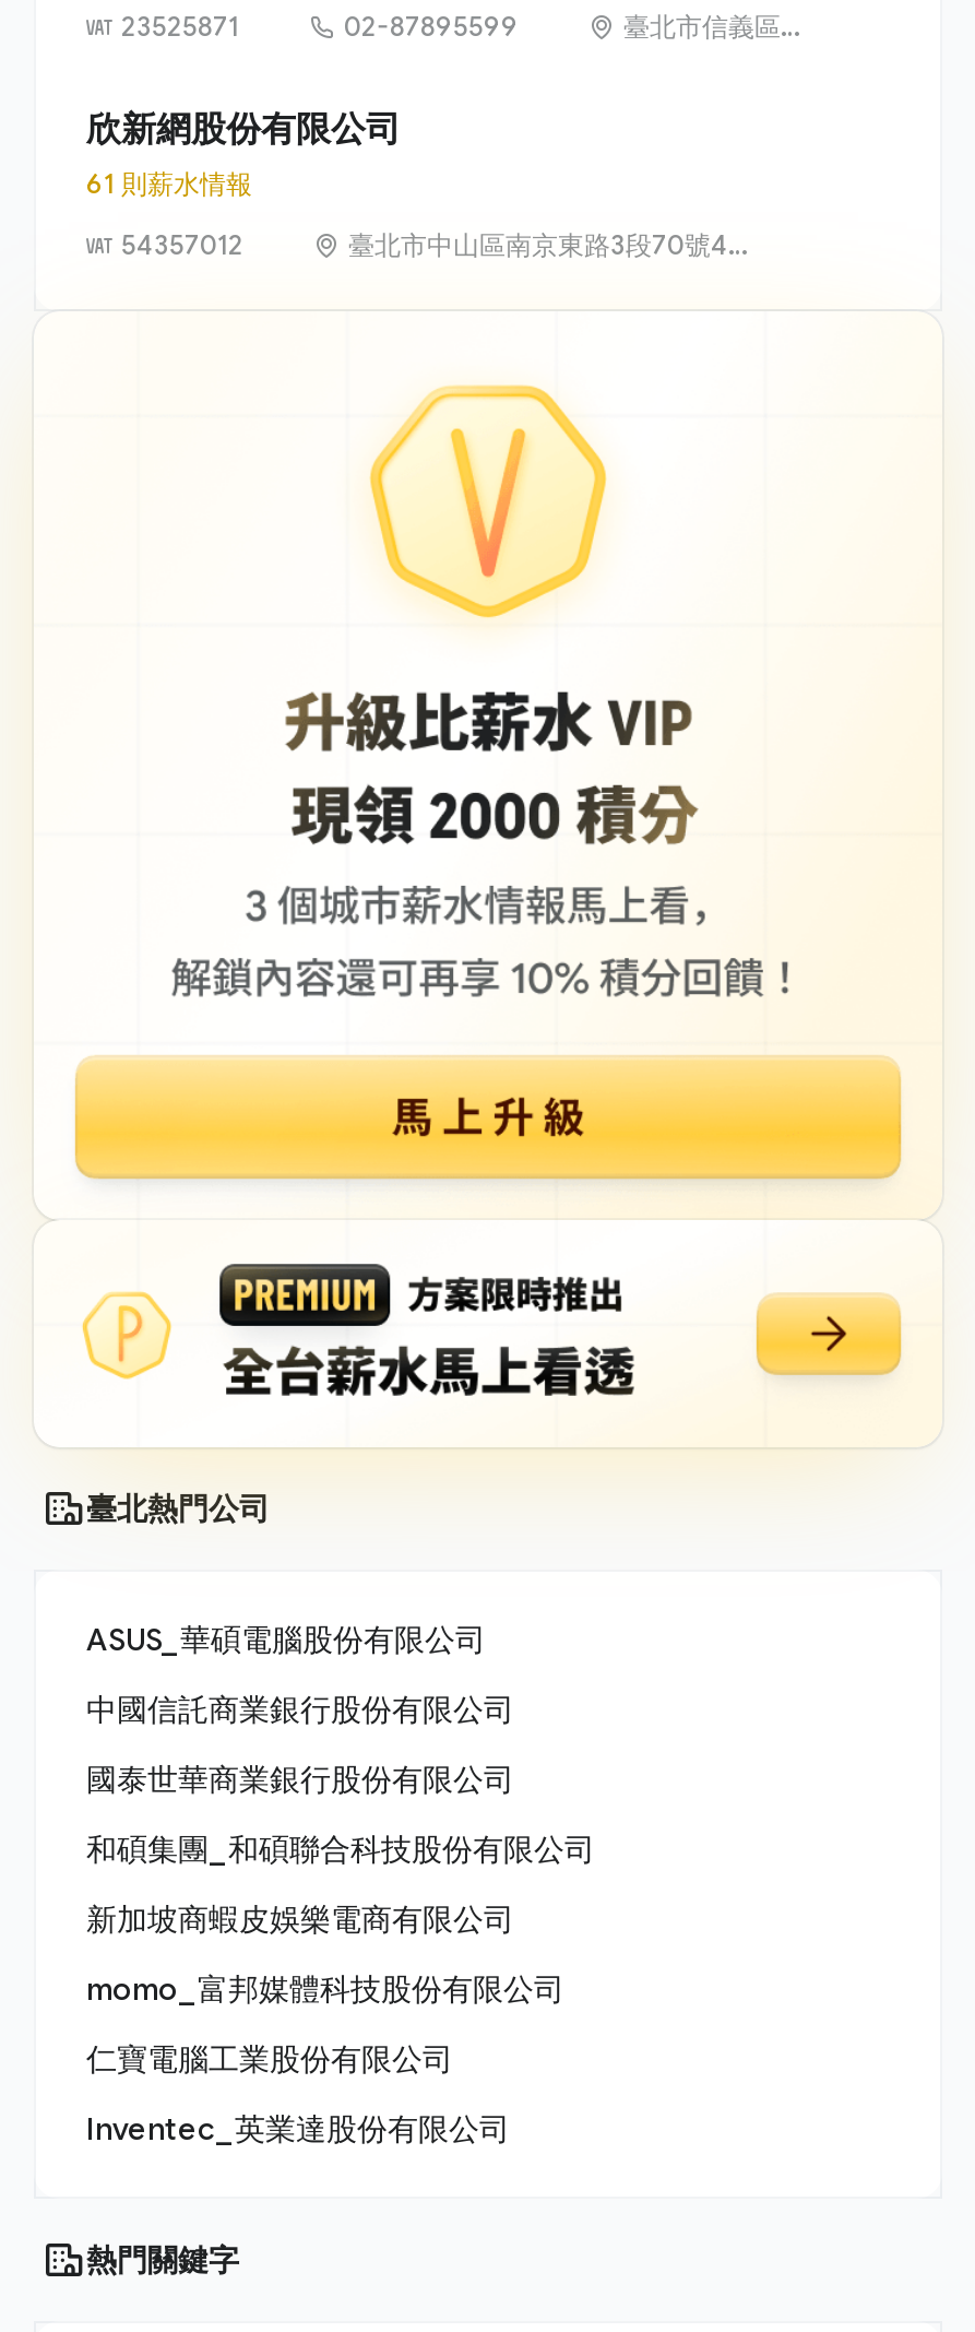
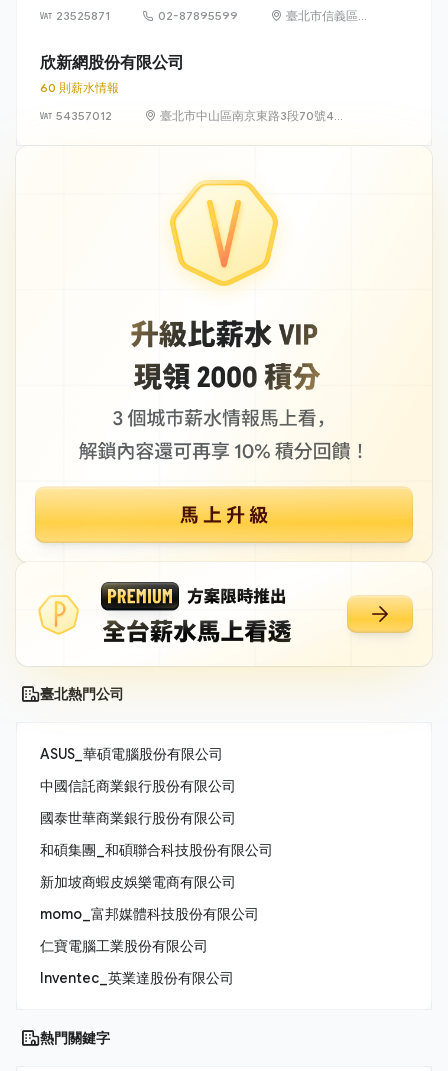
[86,167,252,200] 61 則薪水情報 -> [40,80,119,95] 60 則薪水情報

